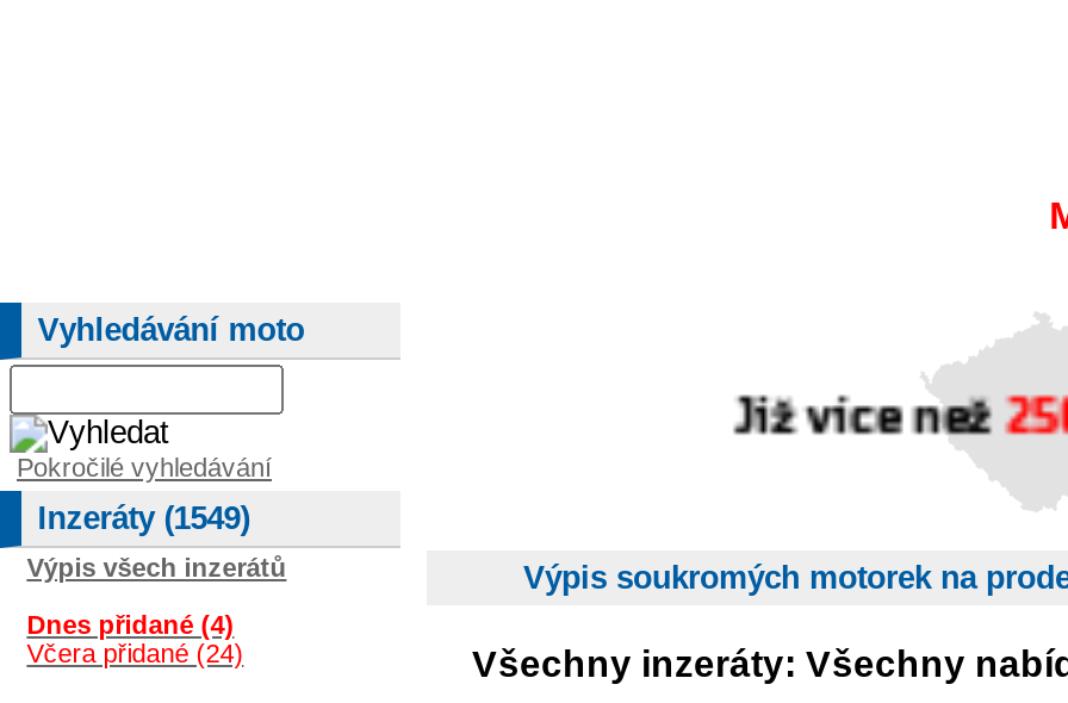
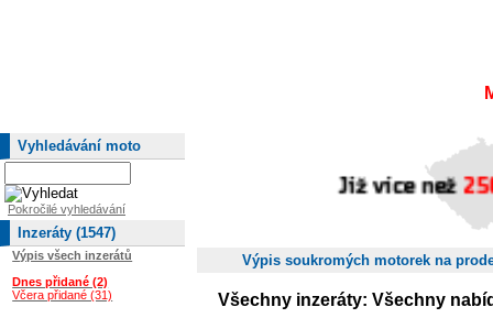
[37,500,250,536] Inzeráty (1549) -> [17,224,115,241] Inzeráty (1547)
[27,610,234,639] Dnes přidané (4) -> [12,275,108,288] Dnes přidané (2)
[27,639,244,667] Včera přidané (24) -> [12,288,112,301] Včera přidané (31)

